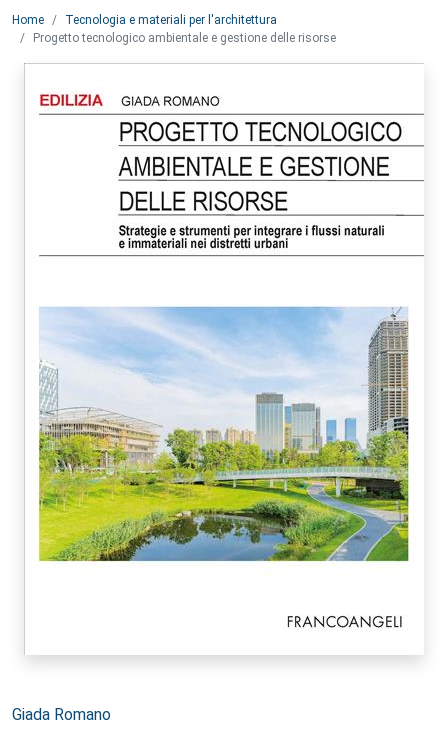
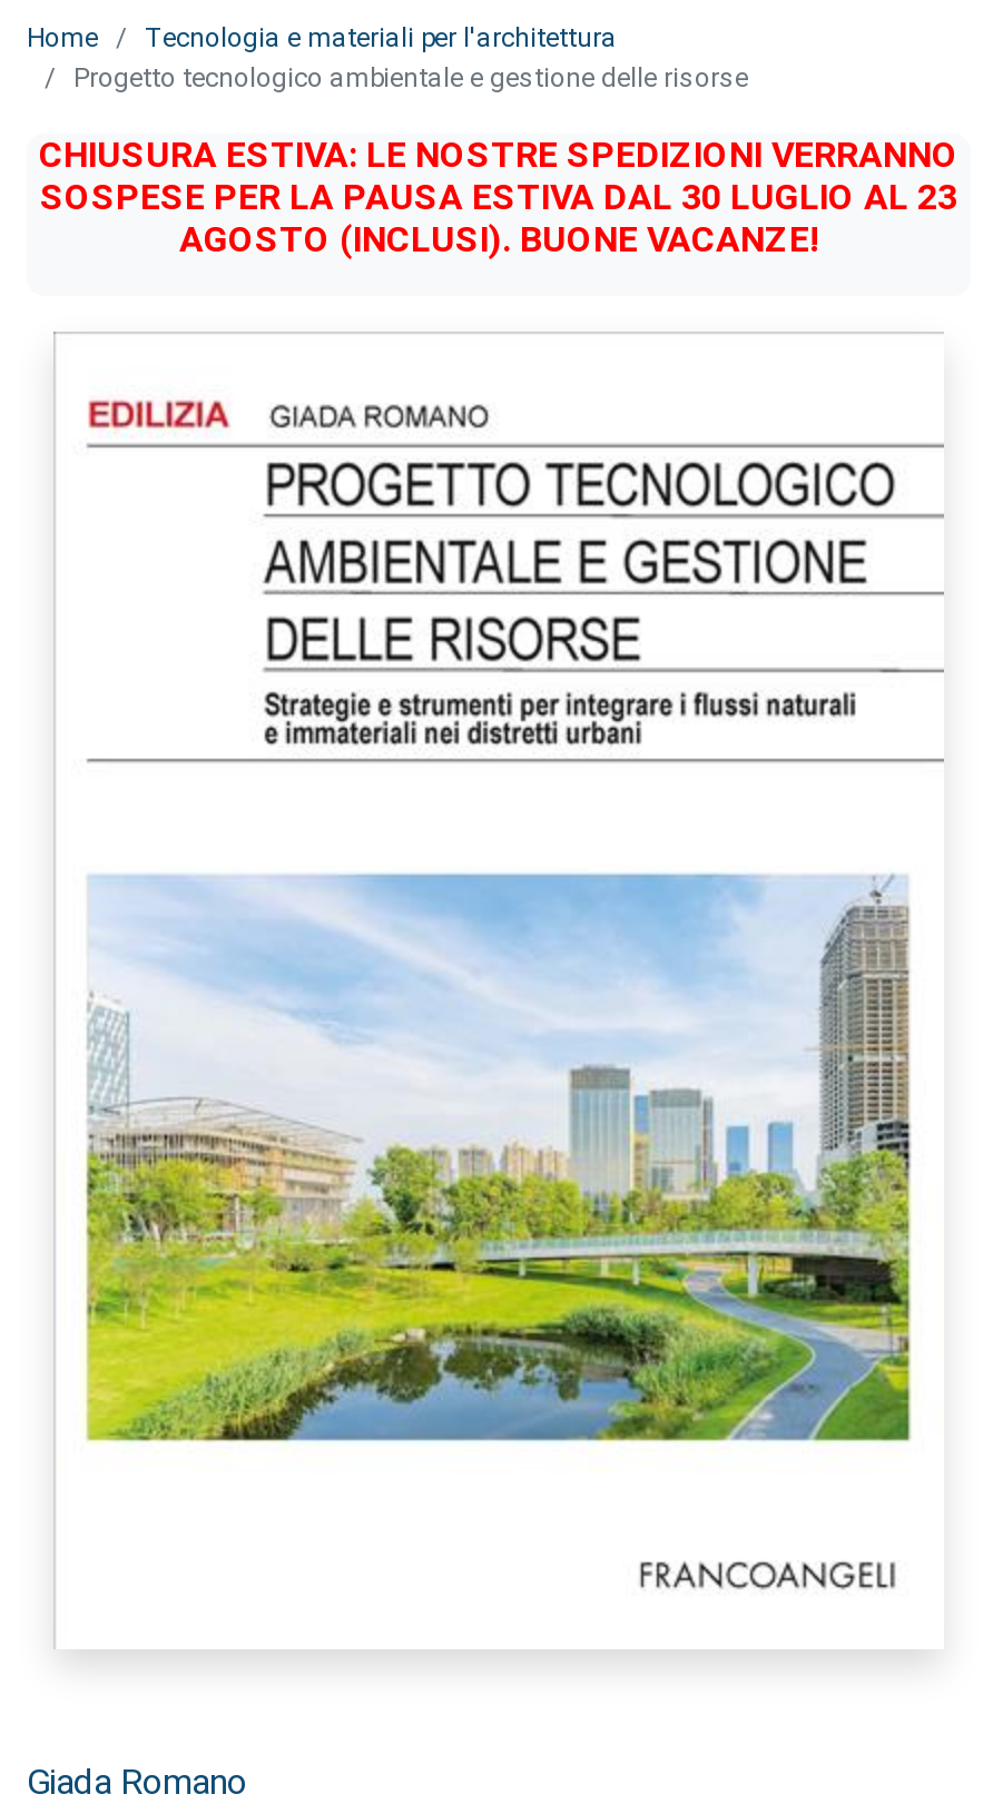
none -> [39,134,958,260] CHIUSURA ESTIVA: LE NOSTRE SPEDIZIONI VERRANNO | SOSPESE PER LA PAUSA ESTIVA DAL 30 LUGLIO AL 23 | AGOSTO (INCLUSI). BUONE VACANZE!

